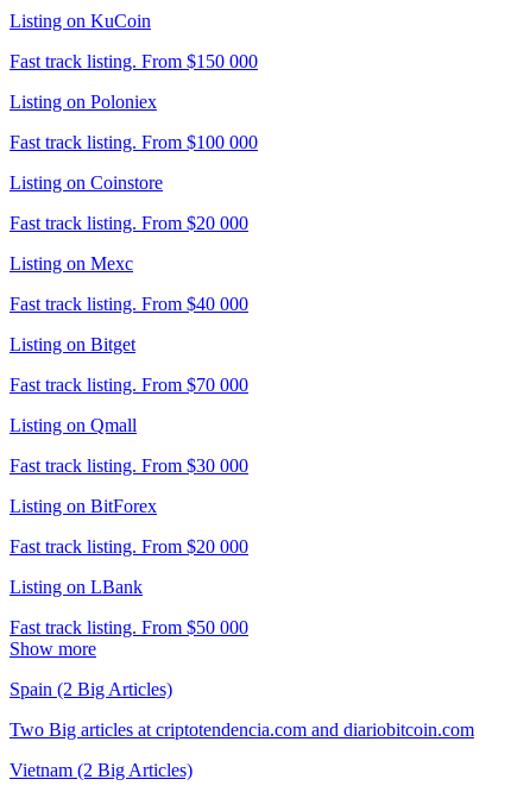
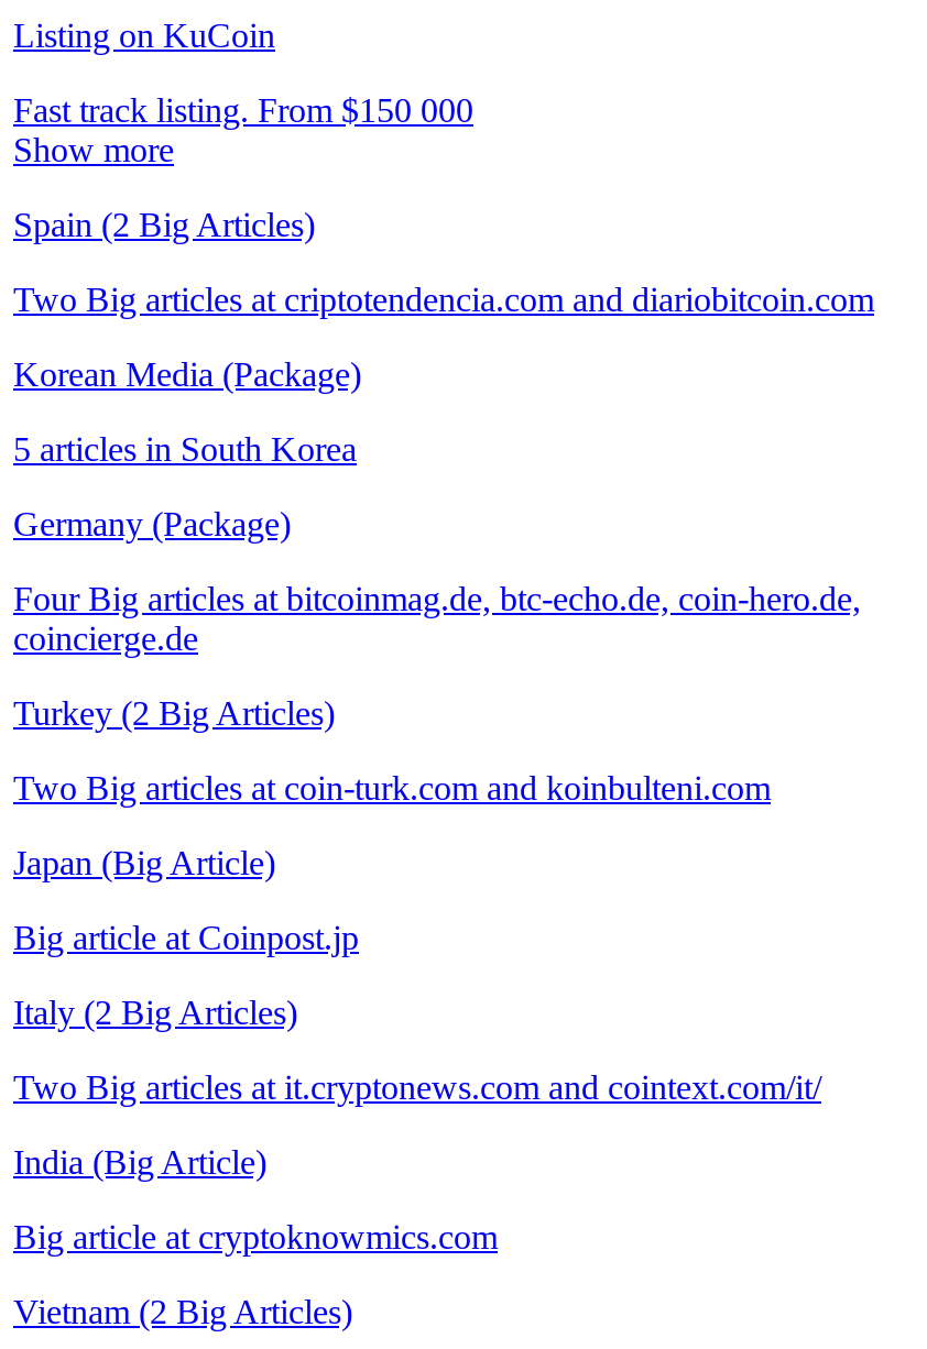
[10,92,258,637] Listing on Poloniex | Fast track listing. From $100 000 | Listing on Coinstore | Fast track listing. From $20 000 | Listing on Mexc | Fast track listing. From $40 000 | Listing on Bitget | Fast track listing. From $70 000 | Listing on Qmall | Fast track listing. From $30 000 | Listing on BitForex | Fast track listing. From $20 000 | Listing on LBank | Fast track listing. From $50 000 -> none
moved [10,639,474,740] -> [13,131,874,318]: Show more | Spain (2 Big Articles) | Two Big articles at criptotendencia.com and diariobitcoin.com
none -> [13,355,861,1255] Korean Media (Package) | 5 articles in South Korea | Germany (Package) | Four Big articles at bitcoinmag.de, btc-echo.de, coin-hero.de, | coincierge.de | Turkey (2 Big Articles) | Two Big articles at coin-turk.com and koinbulteni.com | Japan (Big Article) | Big article at Coinpost.jp | Italy (2 Big Articles) | Two Big articles at it.cryptonews.com and cointext.com/it/ | India (Big Article) | Big article at cryptoknowmics.com

